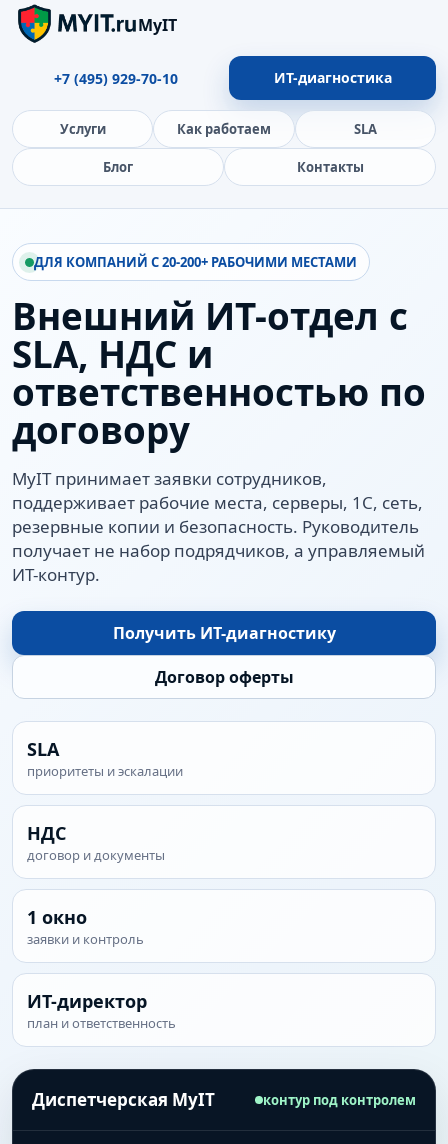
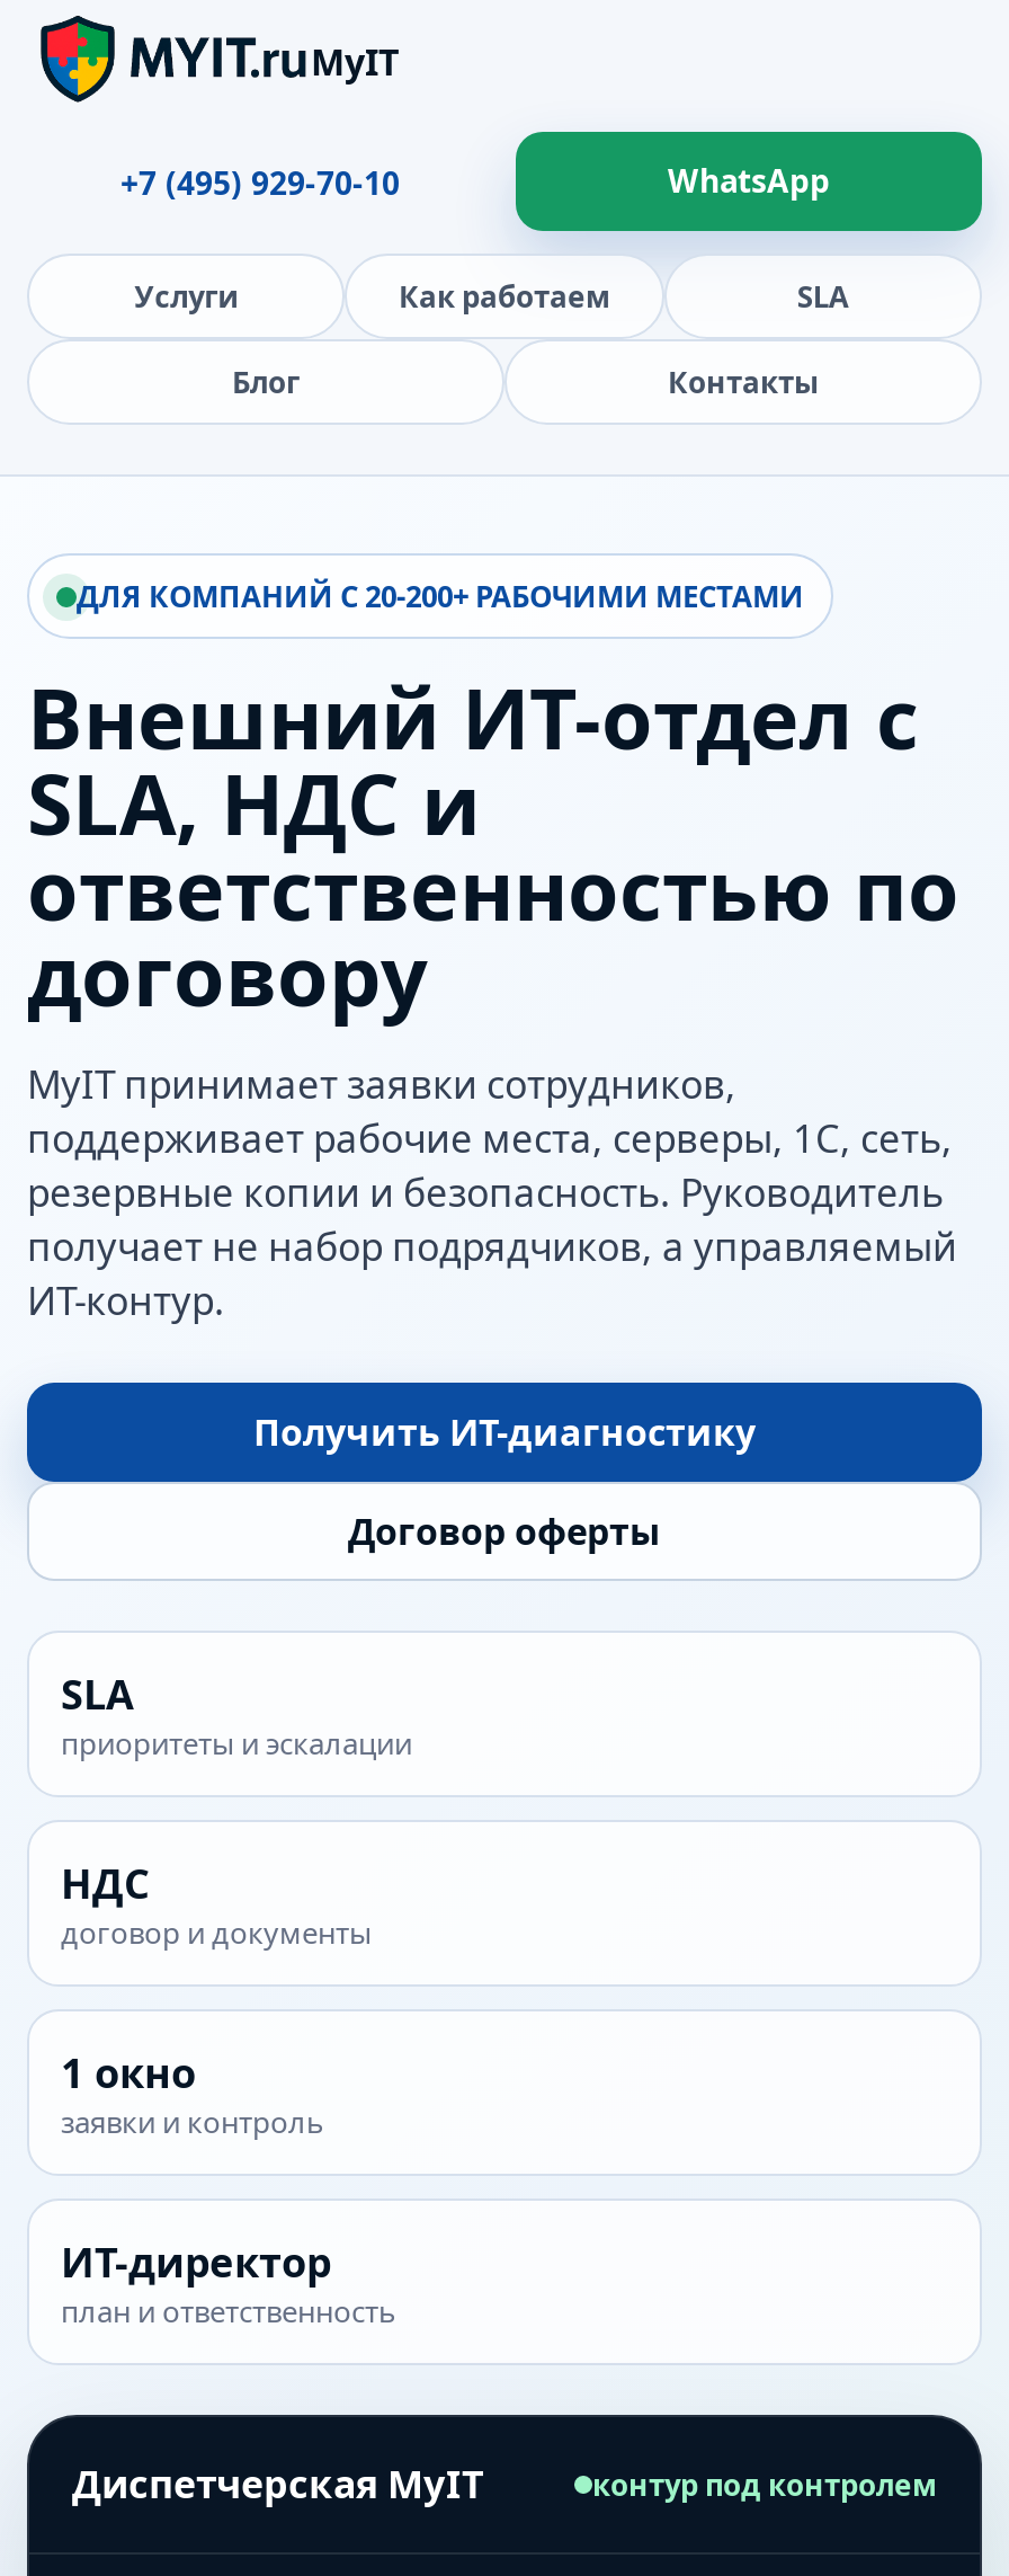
[273,68,391,87] ИТ-диагностика -> [668,159,830,202] WhatsApp

